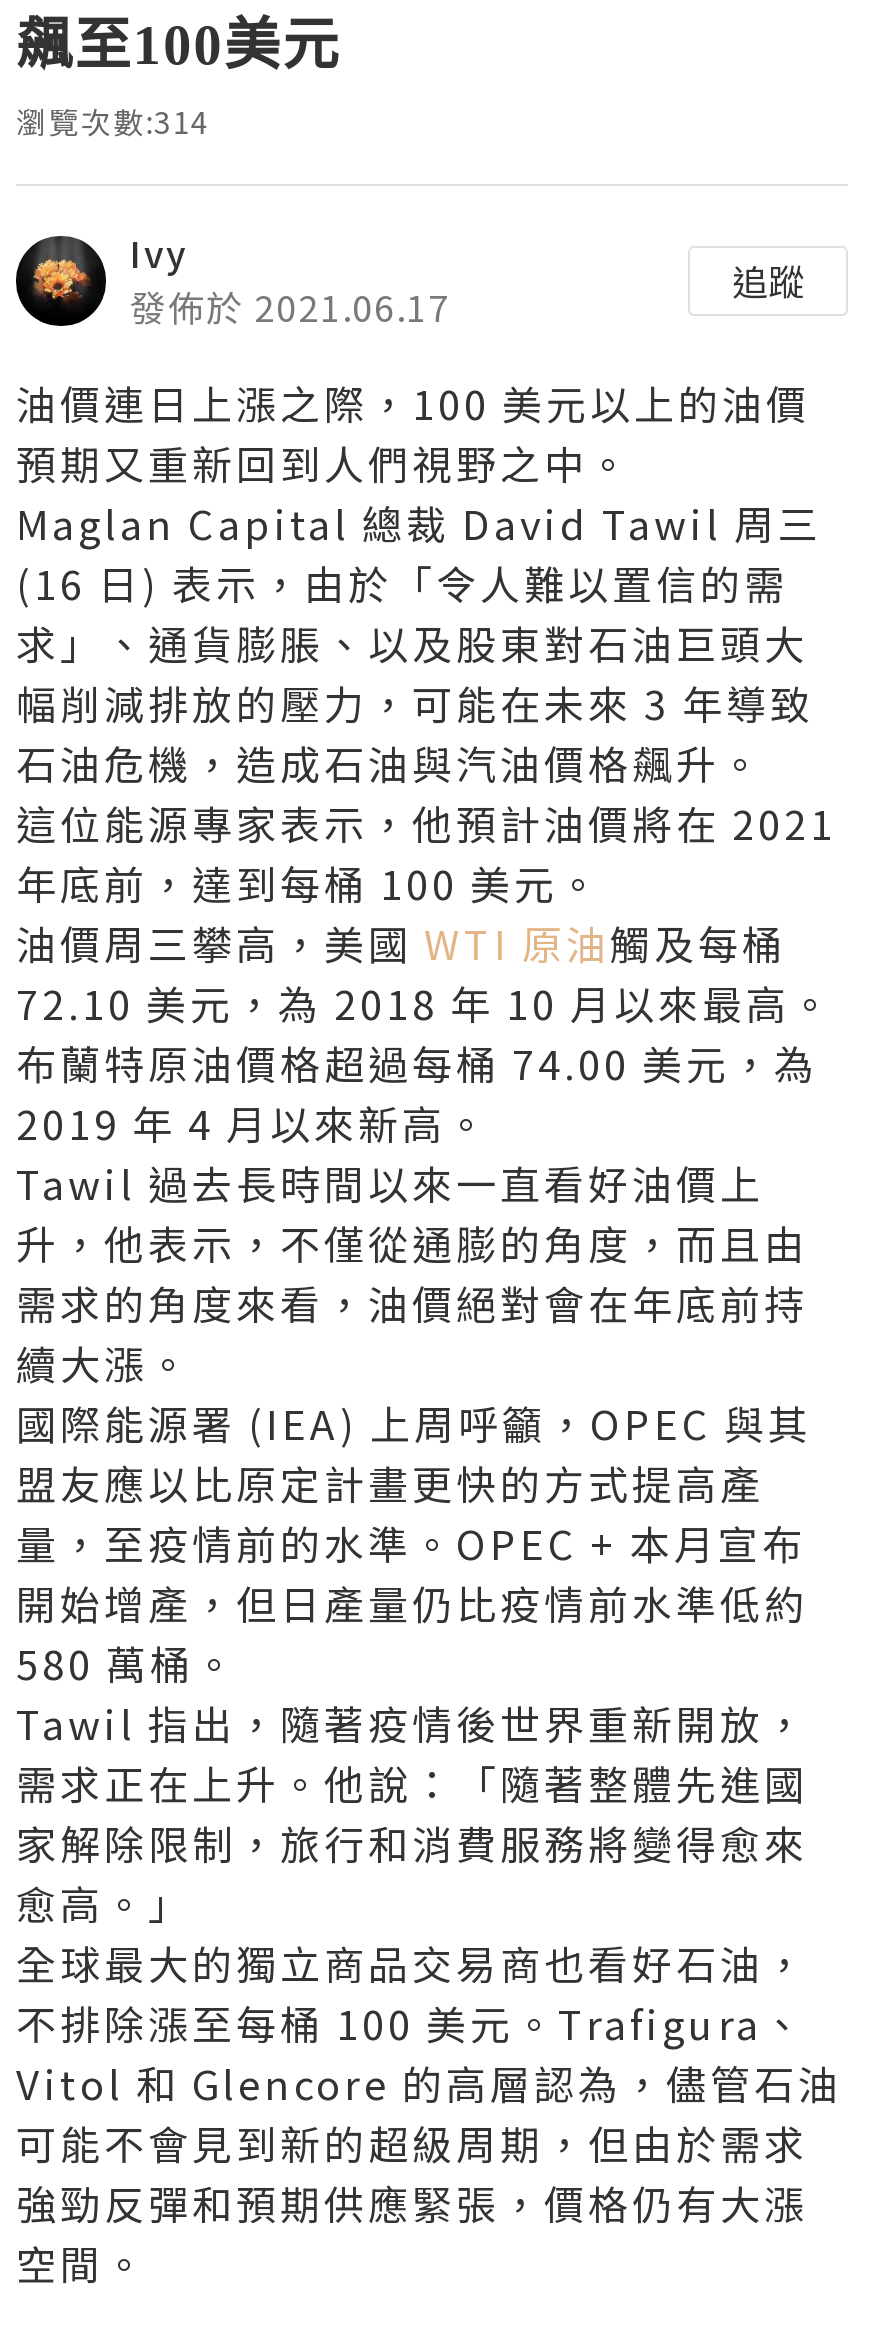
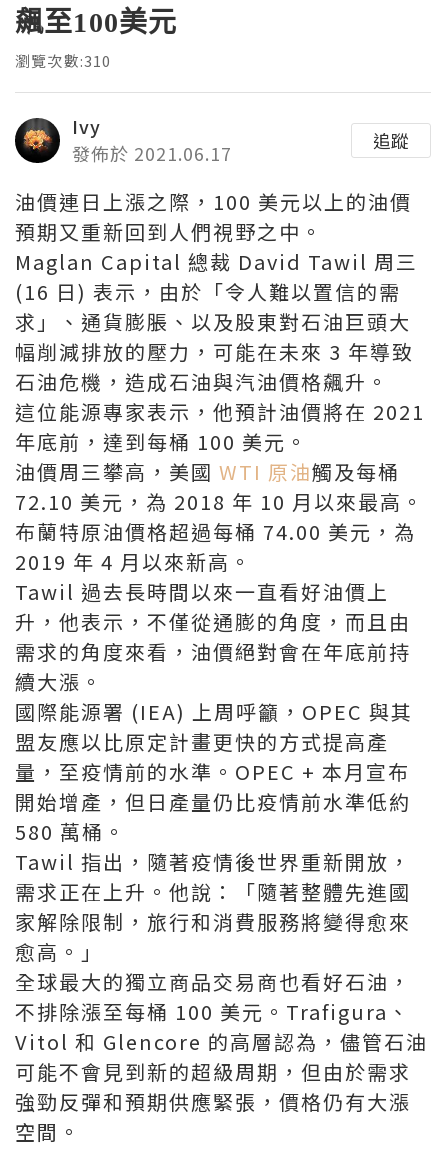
[16,100,209,142] 瀏覽次數:314 -> [15,50,112,71] 瀏覽次數:310

